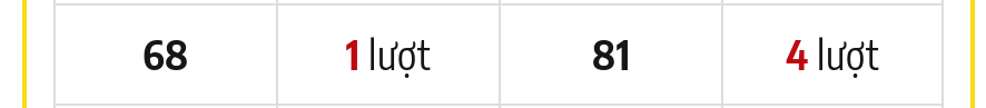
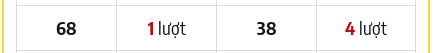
[592,28,630,79] 81 -> [256,16,276,39] 38

